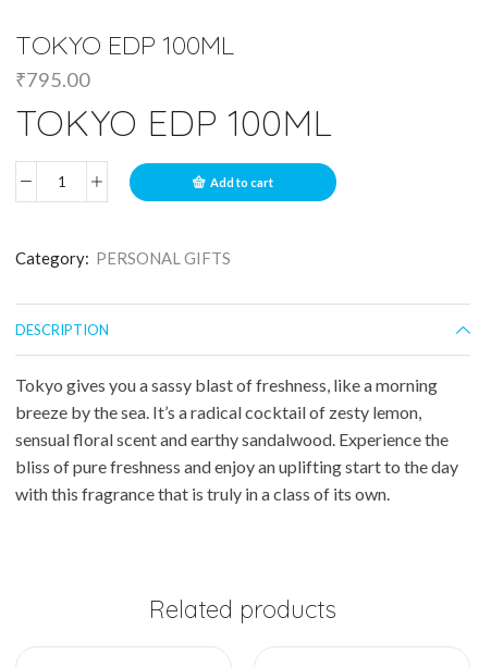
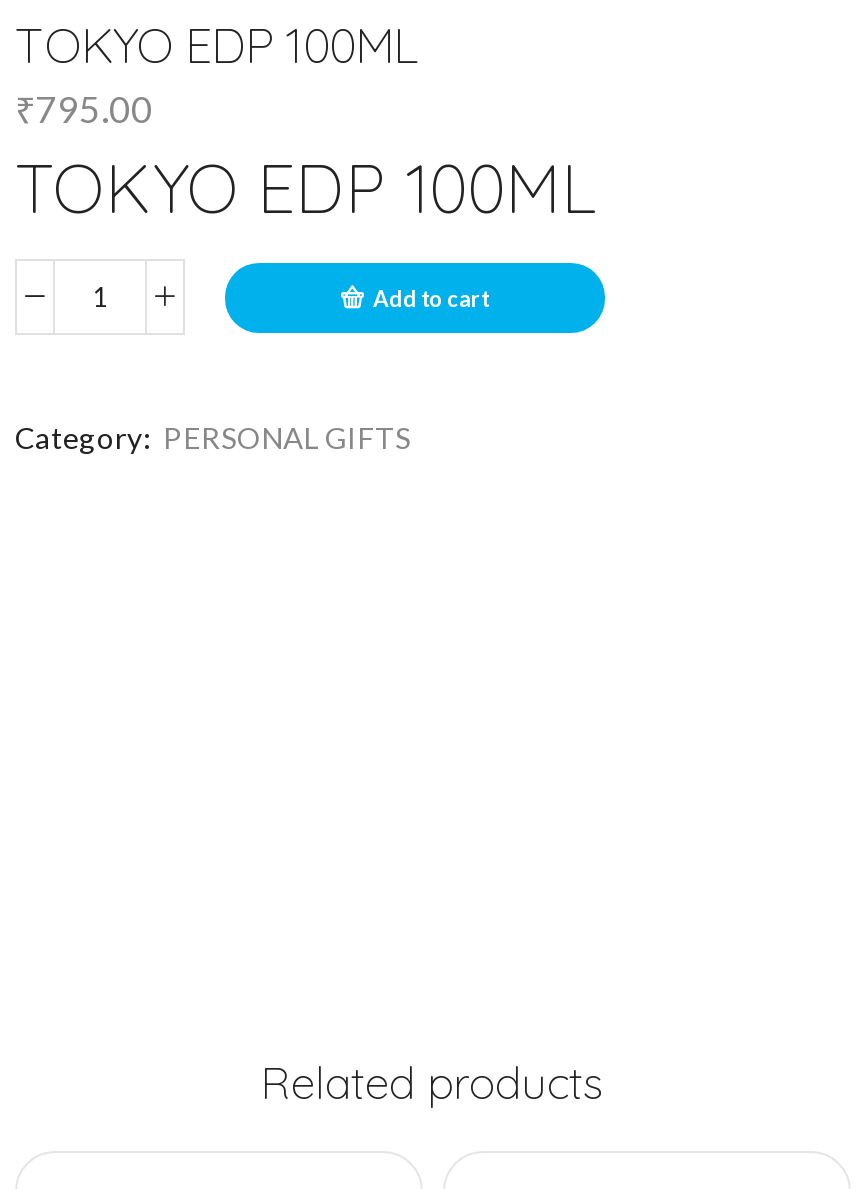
[15,322,458,504] DESCRIPTION | Tokyo gives you a sassy blast of freshness, like a morning | breeze by the sea. It’s a radical cocktail of zesty lemon, | sensual floral scent and earthy sandalwood. Experience the | bliss of pure freshness and enjoy an uplifting start to the day | with this fragrance that is truly in a class of its own. -> none

